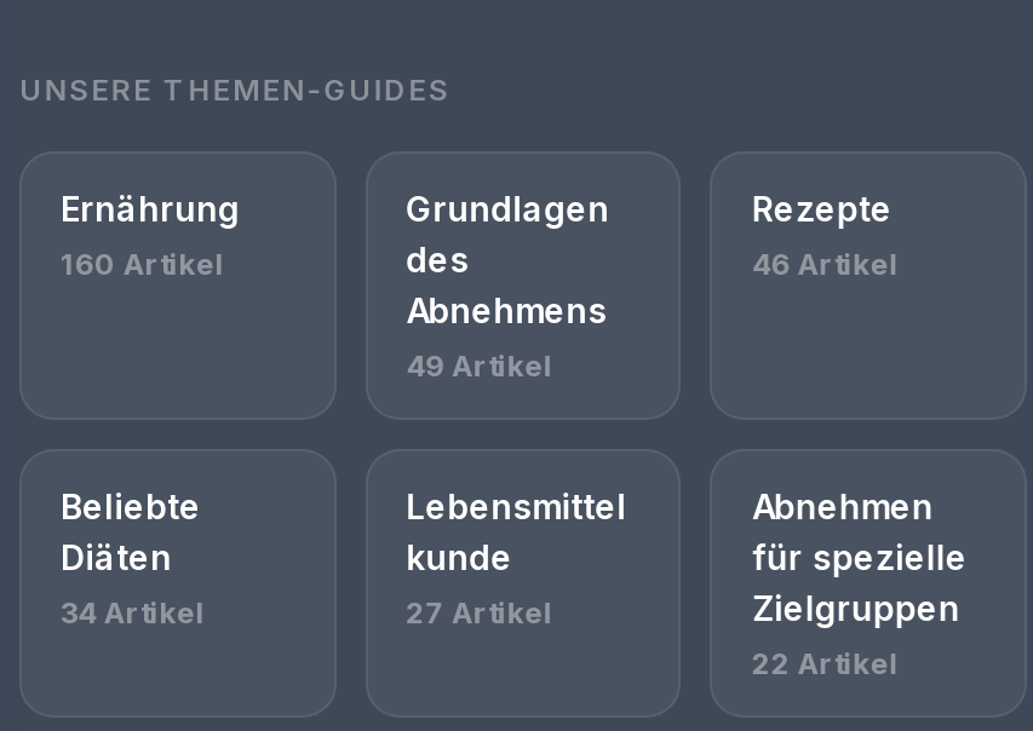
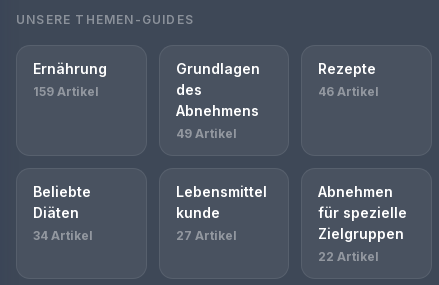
[61,246,225,282] 160 Artikel -> [33,84,99,99] 159 Artikel

